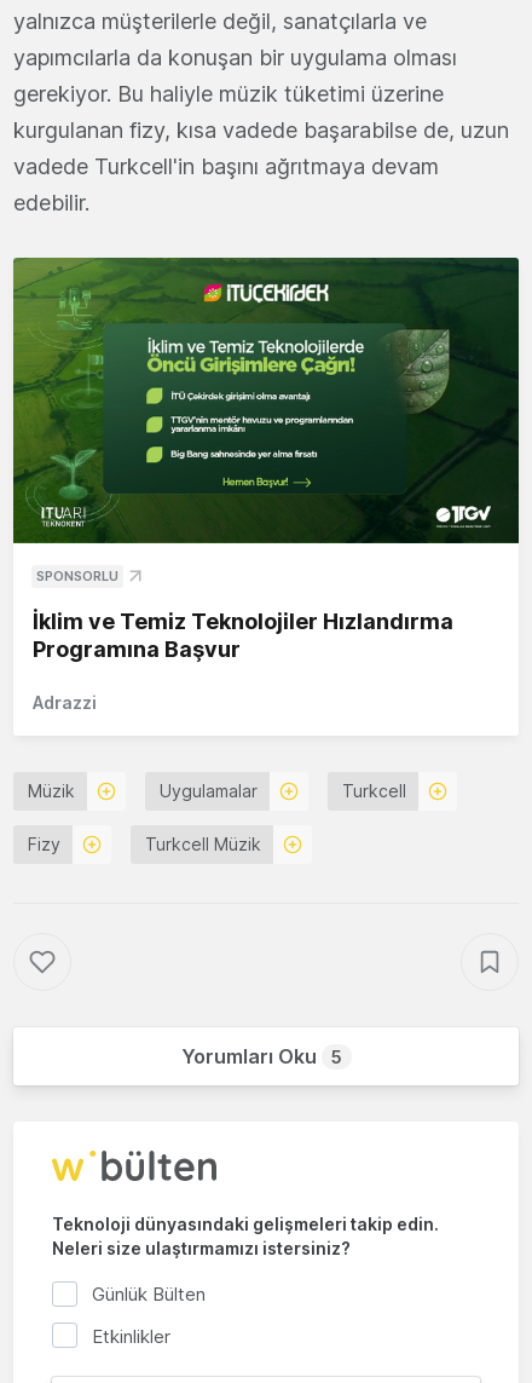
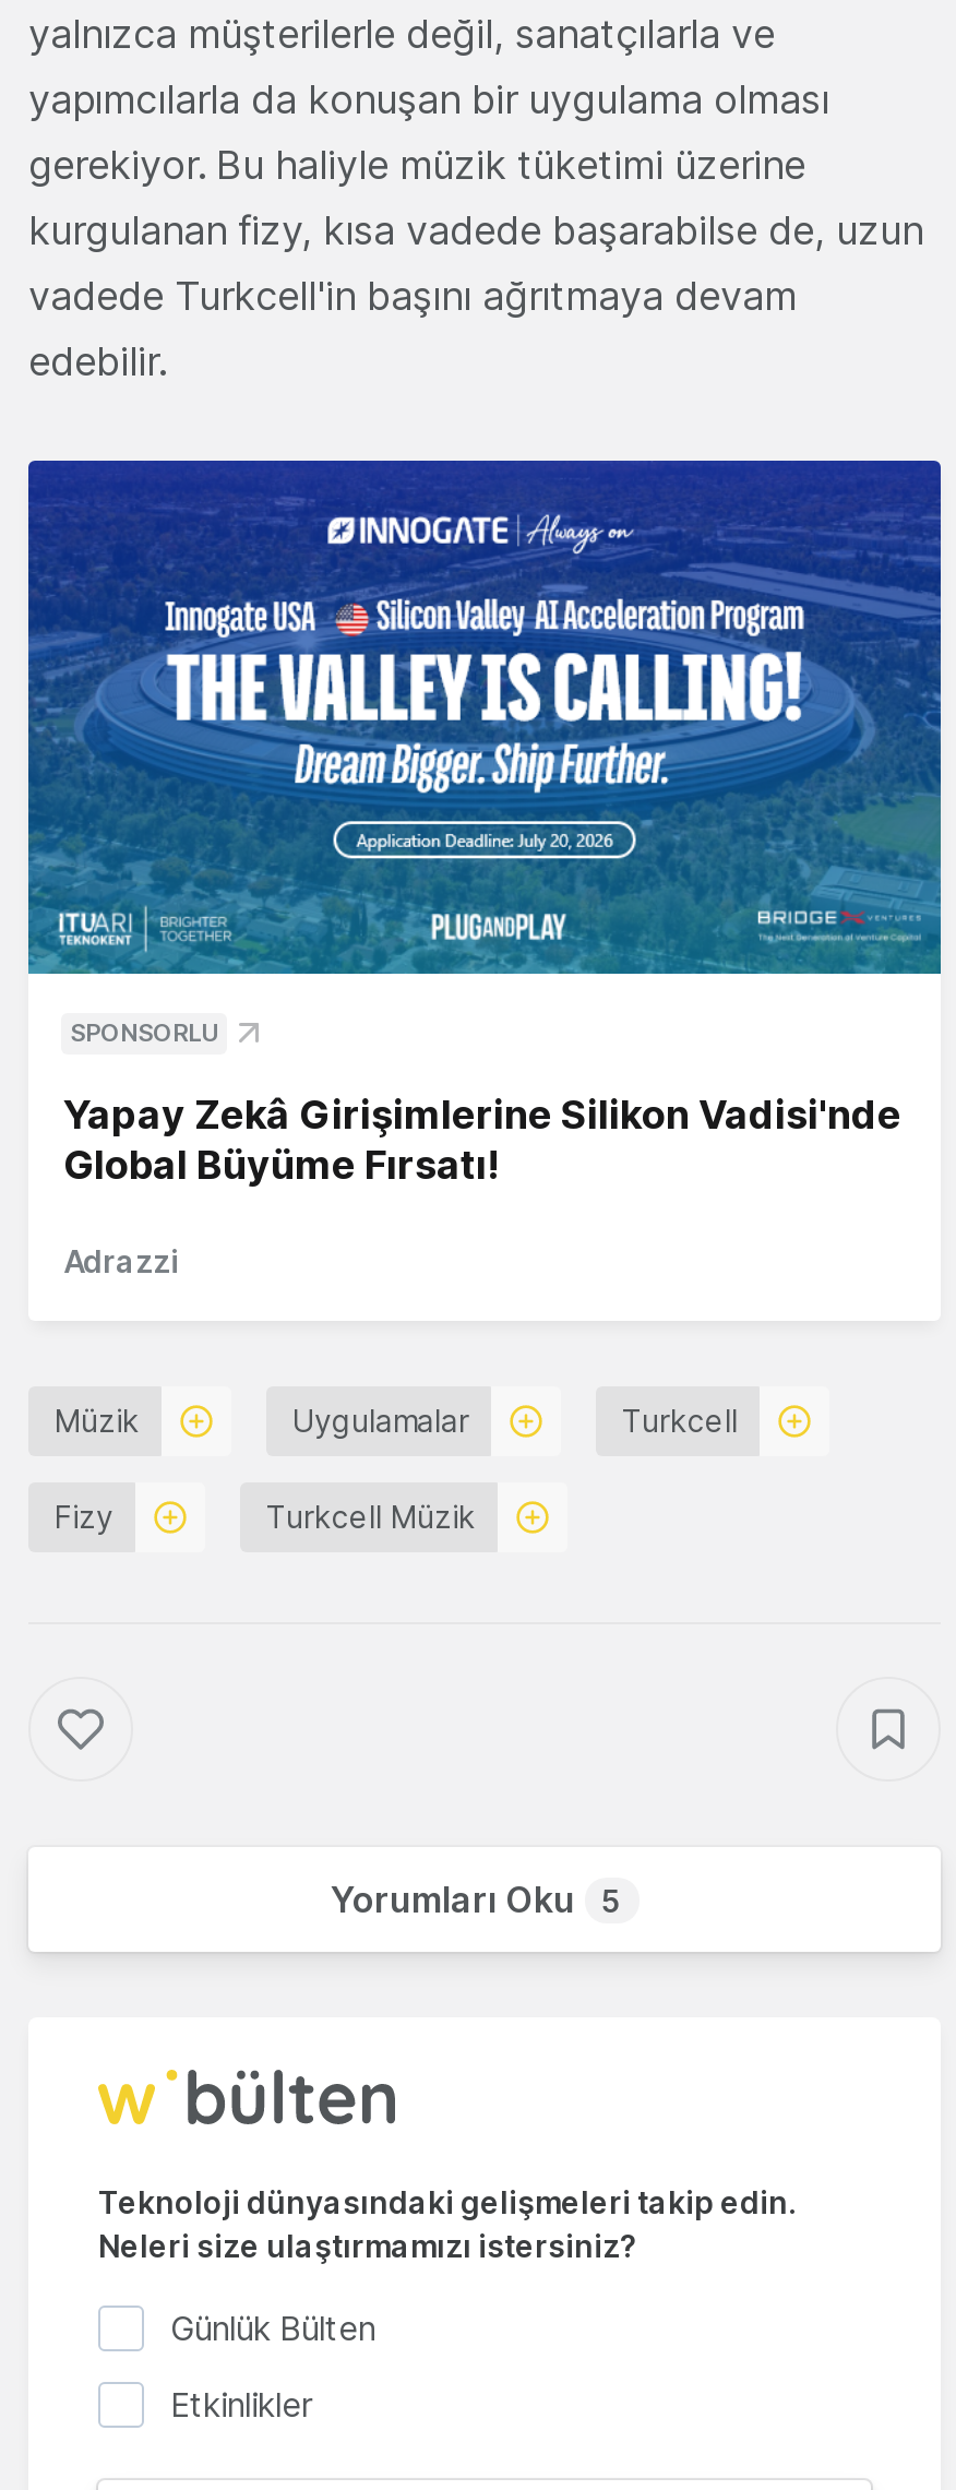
[12,257,520,544] [image] -> [26,457,943,977] [image]
[33,608,453,661] İklim ve Temiz Teknolojiler Hızlandırma | Programına Başvur -> [63,1092,901,1188] Yapay Zekâ Girişimlerine Silikon Vadisi'nde | Global Büyüme Fırsatı!

